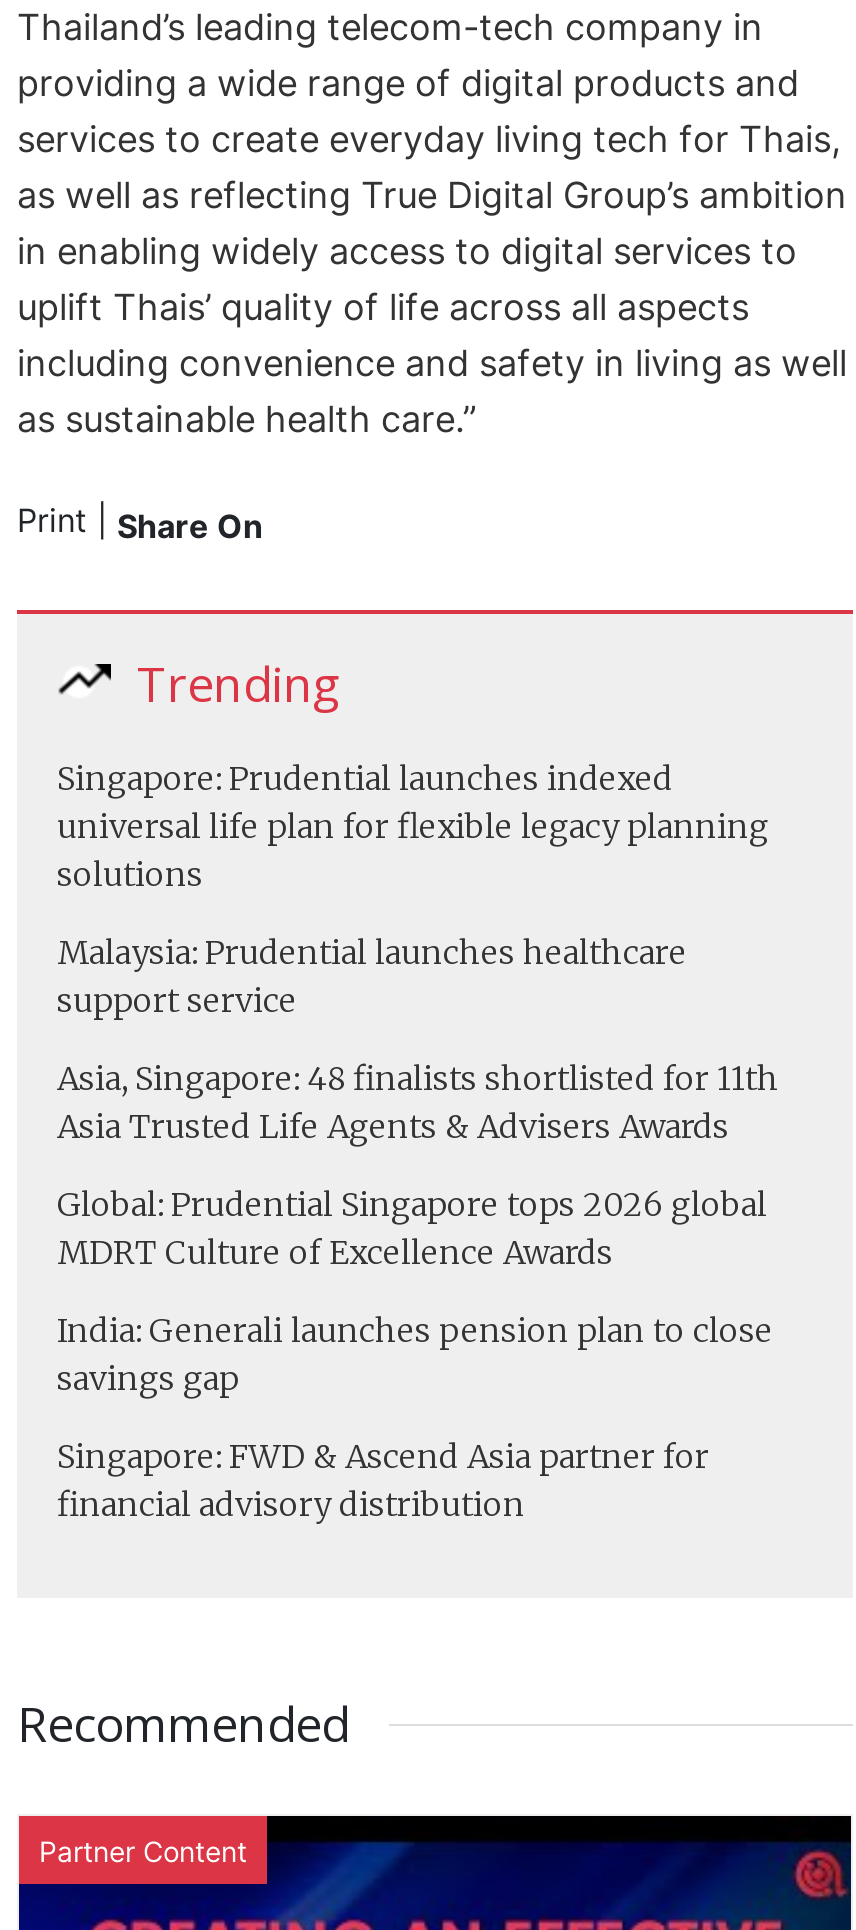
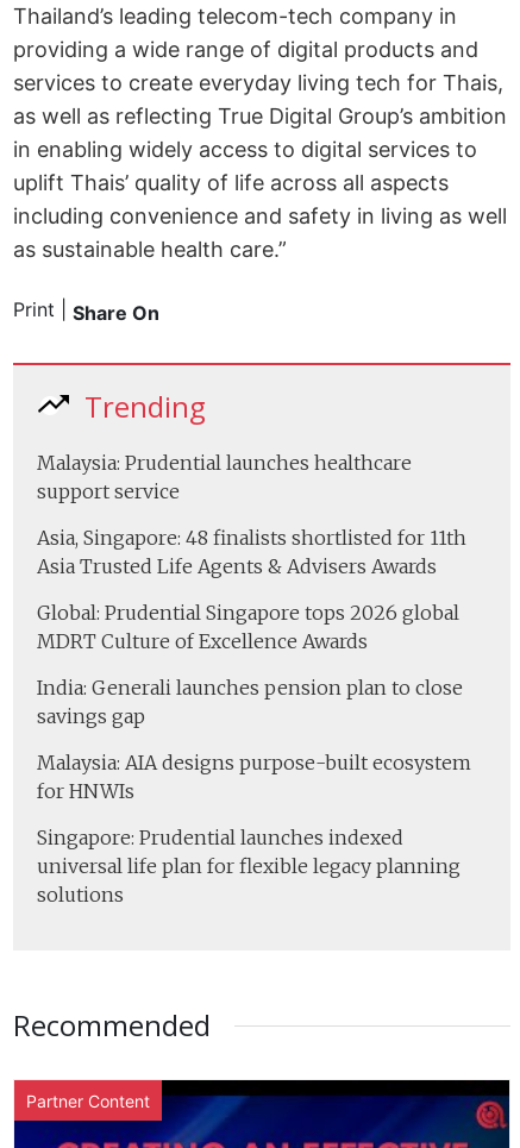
moved [57,759,769,895] -> [37,826,461,907]: Singapore: Prudential launches indexed | universal life plan for flexible legacy planning | solutions
moved [57,933,779,1399] -> [37,451,466,729]: Malaysia: Prudential launches healthcare | support service | Asia, Singapore: 48 finalists shortlisted for 11th | Asia Trusted Life Agents & Advisers Awards | Global: Prudential Singapore tops 2026 global | MDRT Culture of Excellence Awards | India: Generali launches pension plan to close | savings gap
[57,1437,709,1525] Singapore: FWD & Ascend Asia partner for | financial advisory distribution -> [37,751,471,804] Malaysia: AIA designs purpose-built ecosystem | for HNWIs

